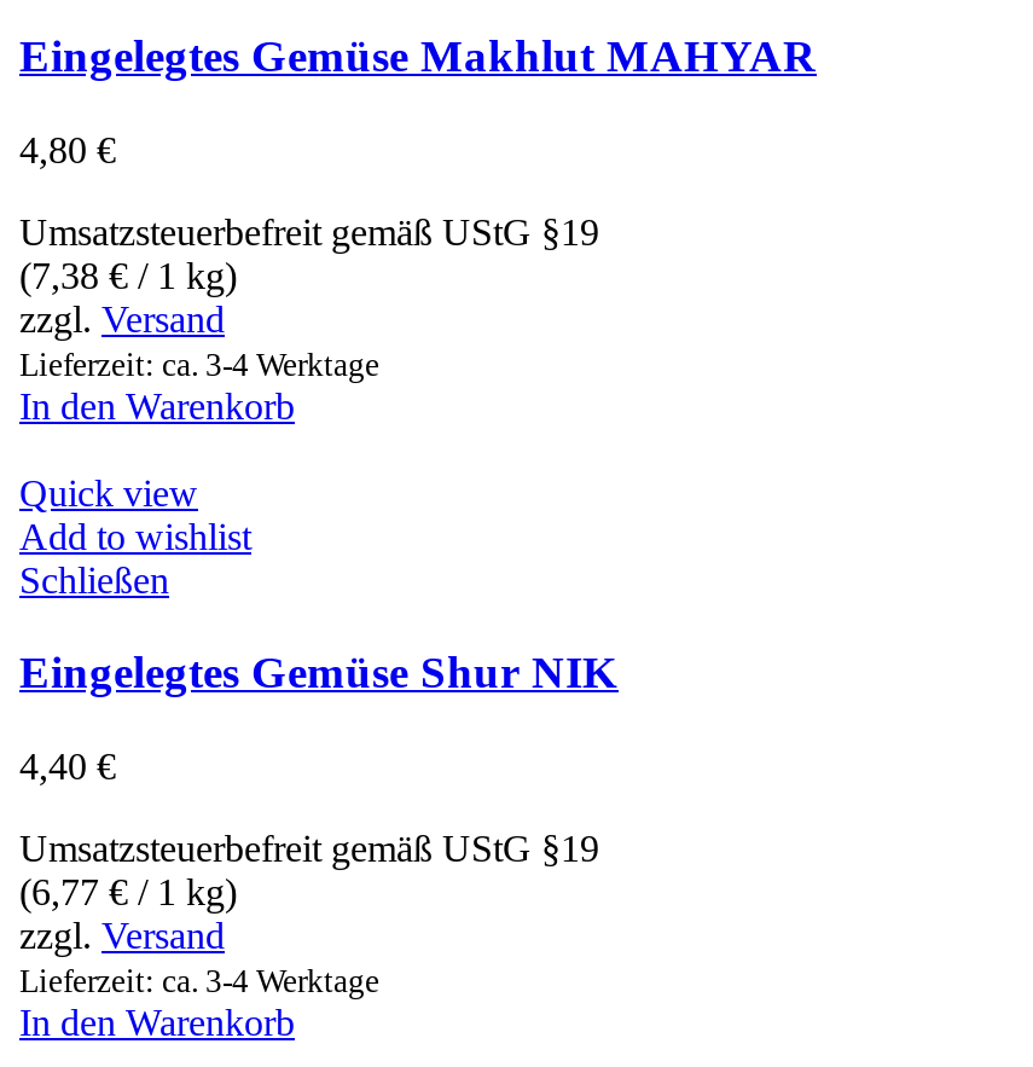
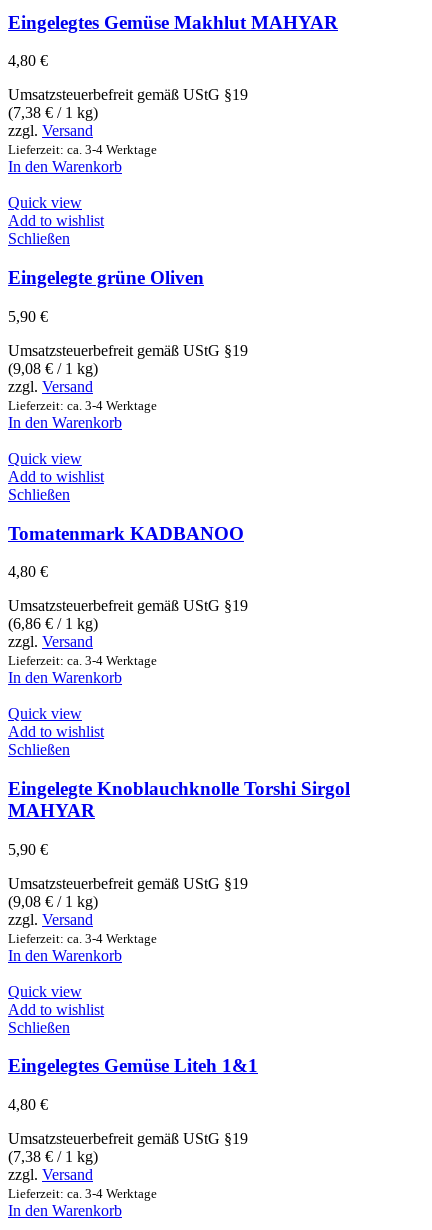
[19,648,619,699] Eingelegtes Gemüse Shur NIK -> [8,267,204,288] Eingelegte grüne Oliven
[19,746,116,787] 4,40 € -> [8,308,48,325] 5,90 €
[19,872,237,913] (6,77 €/ 1 kg) -> [8,360,350,1165] (9,08 €/ 1 kg) | zzgl. Versand | Lieferzeit: ca. 3-4 Werktage | In den Warenkorb | Quick view | Add to wishlist | Schließen | Tomatenmark KADBANOO | 4,80 € | Umsatzsteuerbefreit gemäß UStG §19 | (6,86 €/ 1 kg) | zzgl. Versand | Lieferzeit: ca. 3-4 Werktage | In den Warenkorb | Quick view | Add to wishlist | Schließen | Eingelegte Knoblauchknolle Torshi Sirgol | MAHYAR | 5,90 € | Umsatzsteuerbefreit gemäß UStG §19 | (9,08 €/ 1 kg) | zzgl. Versand | Lieferzeit: ca. 3-4 Werktage | In den Warenkorb | Quick view | Add to wishlist | Schließen | Eingelegtes Gemüse Liteh 1&1 | 4,80 € | Umsatzsteuerbefreit gemäß UStG §19 | (7,38 €/ 1 kg)

